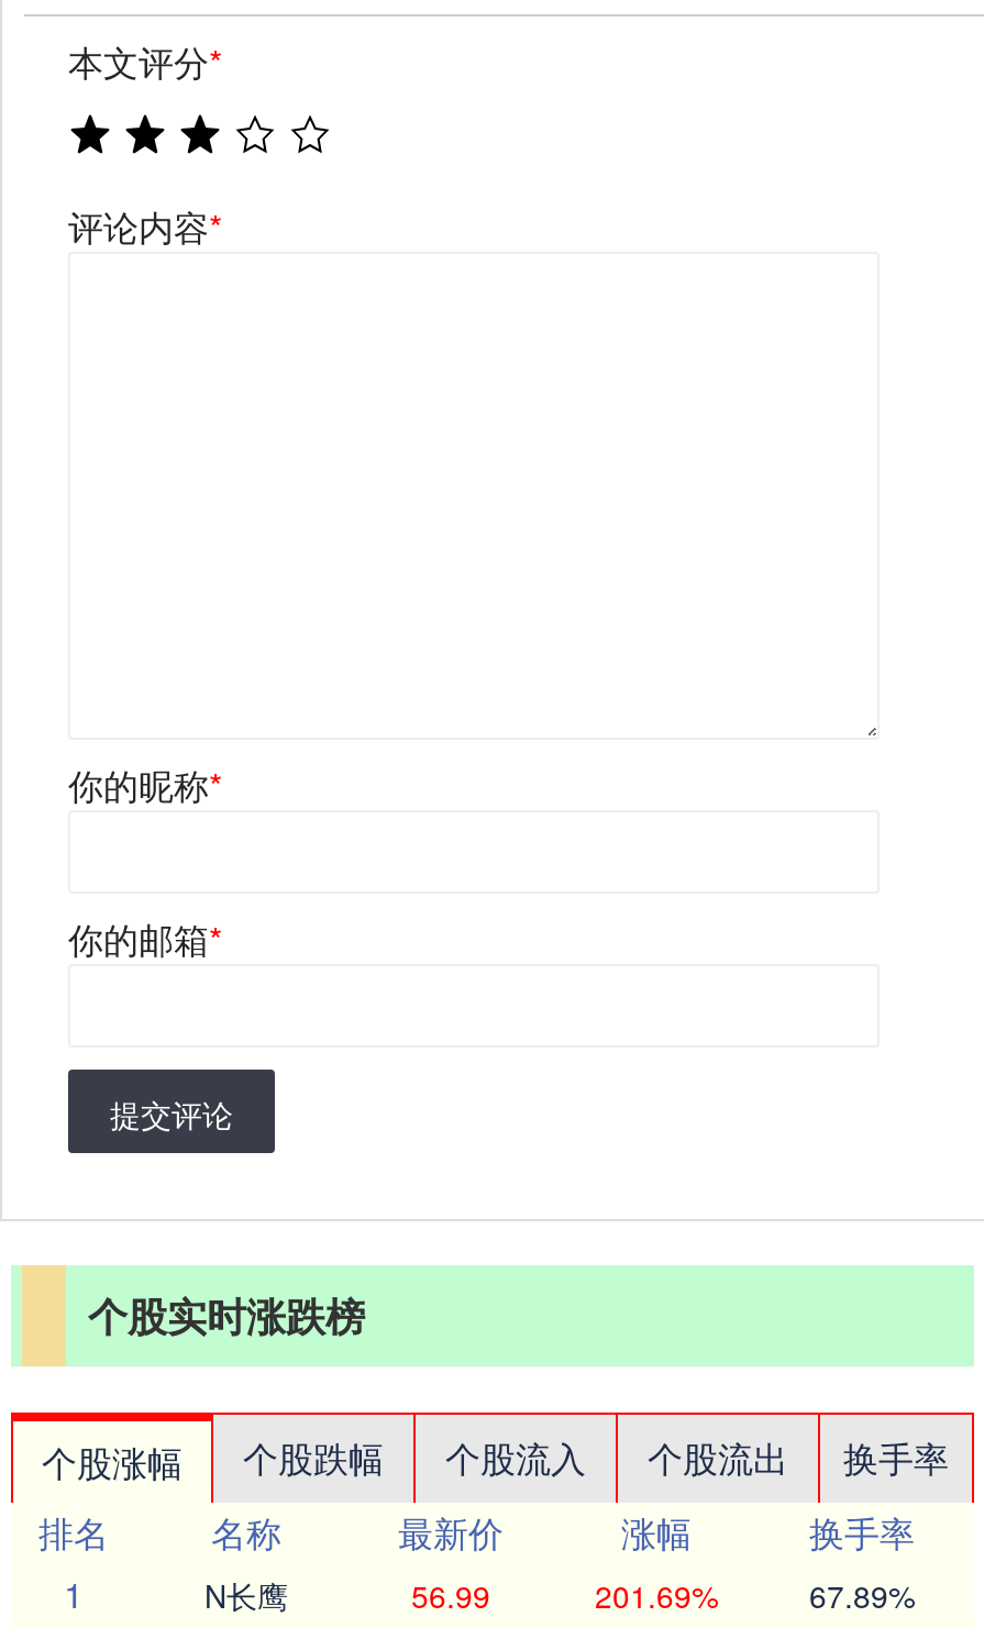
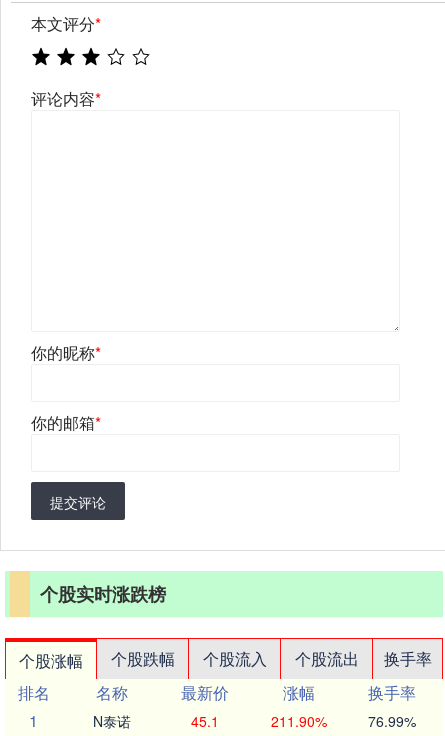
[204,1573,288,1617] N长鹰 -> [93,711,131,731] N泰诺
[411,1573,490,1617] 56.99 -> [191,711,219,731] 45.1
[595,1573,718,1617] 201.69% -> [270,711,326,731] 211.90%
[809,1573,915,1617] 67.89% -> [368,711,416,731] 76.99%

